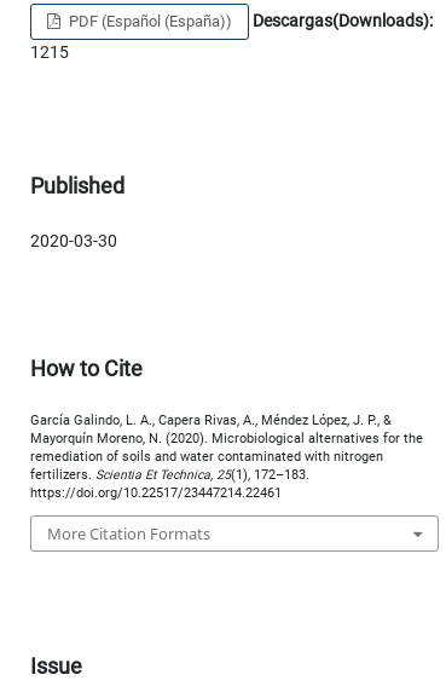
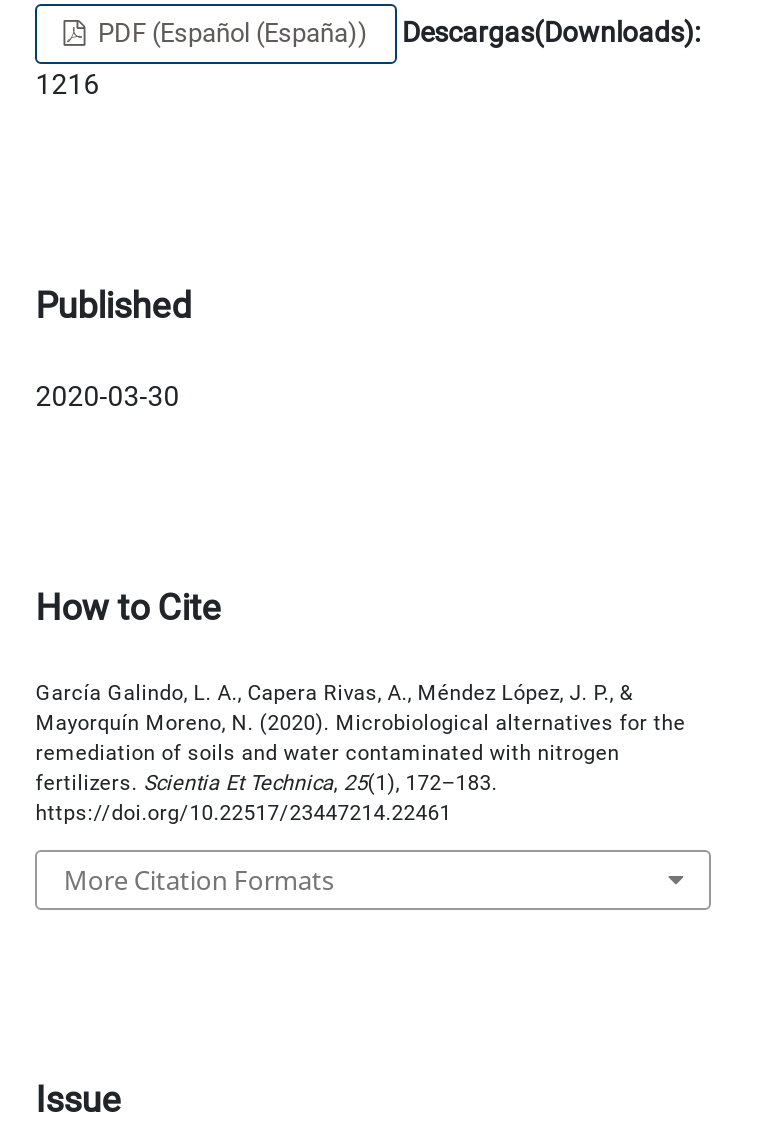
[31,42,69,62] 1215 -> [36,68,100,100] 1216

